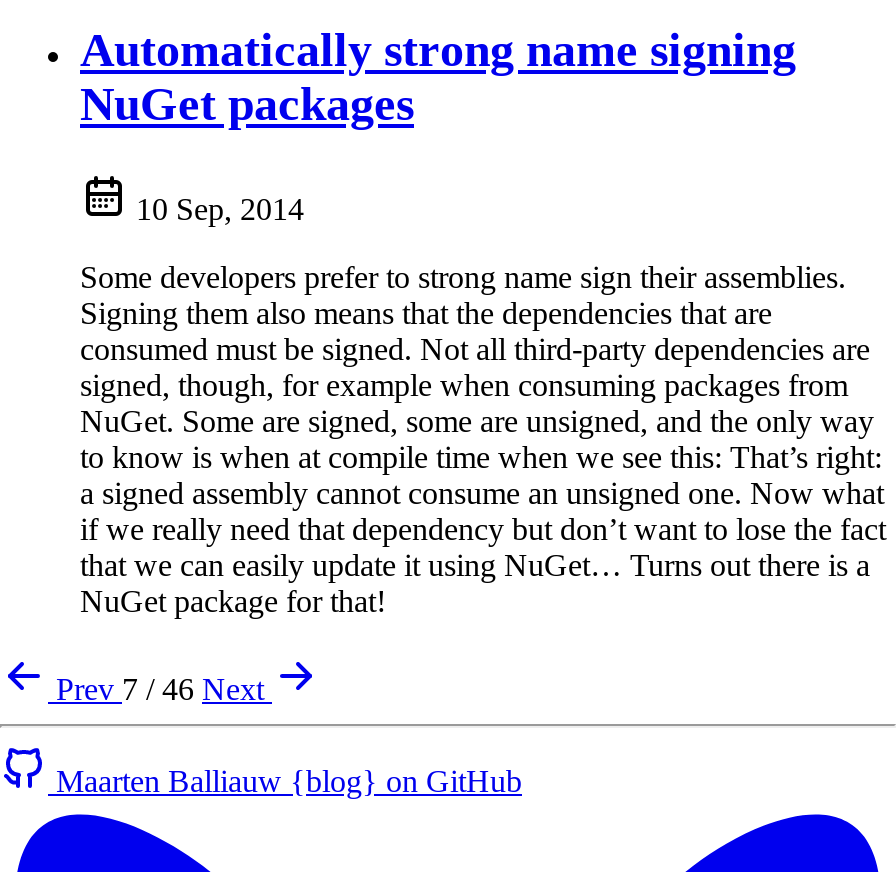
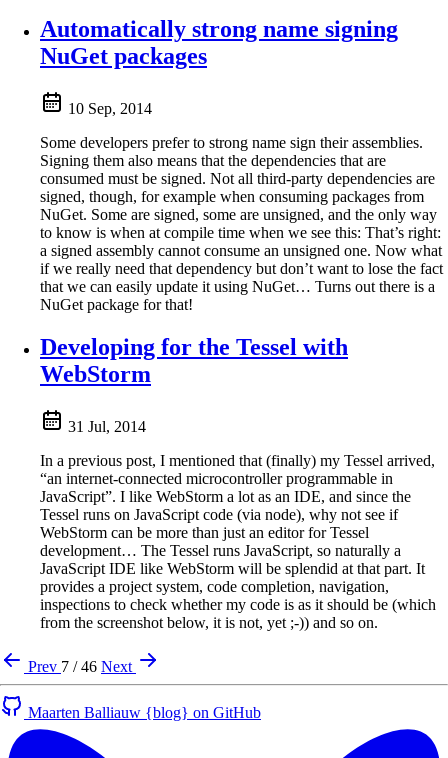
none -> [40,334,436,631] Developing for the Tessel with | WebStorm | 31 Jul, 2014 | In a previous post, I mentioned that (finally) my Tessel arrived, | “an internet-connected microcontroller programmable in | JavaScript”. I like WebStorm a lot as an IDE, and since the | Tessel runs on JavaScript code (via node), why not see if | WebStorm can be more than just an editor for Tessel | development… The Tessel runs JavaScript, so naturally a | JavaScript IDE like WebStorm will be splendid at that part. It | provides a project system, code completion, navigation, | inspections to check whether my code is as it should be (which | from the screenshot below, it is not, yet ;-)) and so on.

